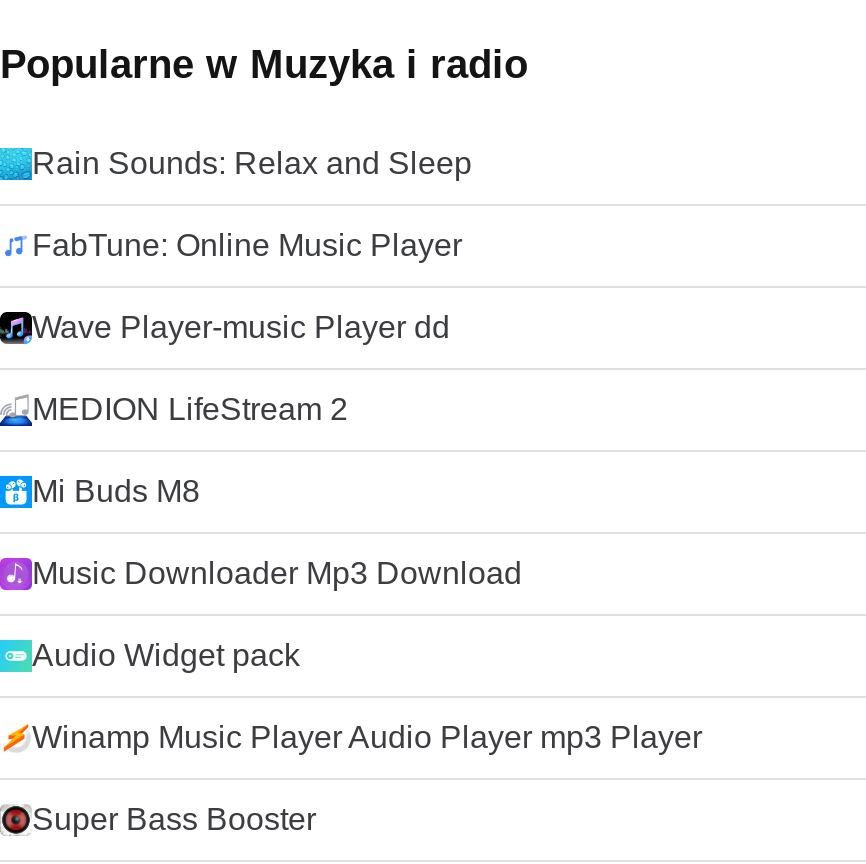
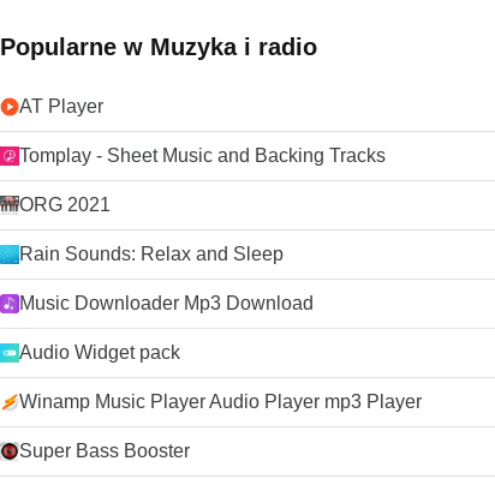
none -> [19,96,386,215] AT Player | Tomplay - Sheet Music and Backing Tracks | ORG 2021
moved [32,146,472,180] -> [19,244,284,264]: Rain Sounds: Relax and Sleep
[32,228,462,508] FabTune: Online Music Player | Wave Player-music Player dd | MEDION LifeStream 2 | Mi Buds M8 -> none

